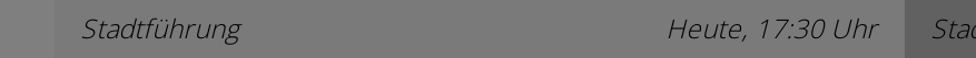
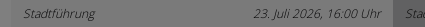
[666,10,877,47] Heute, 17:30 Uhr -> [253,5,381,22] 23. Juli 2026, 16:00 Uhr

